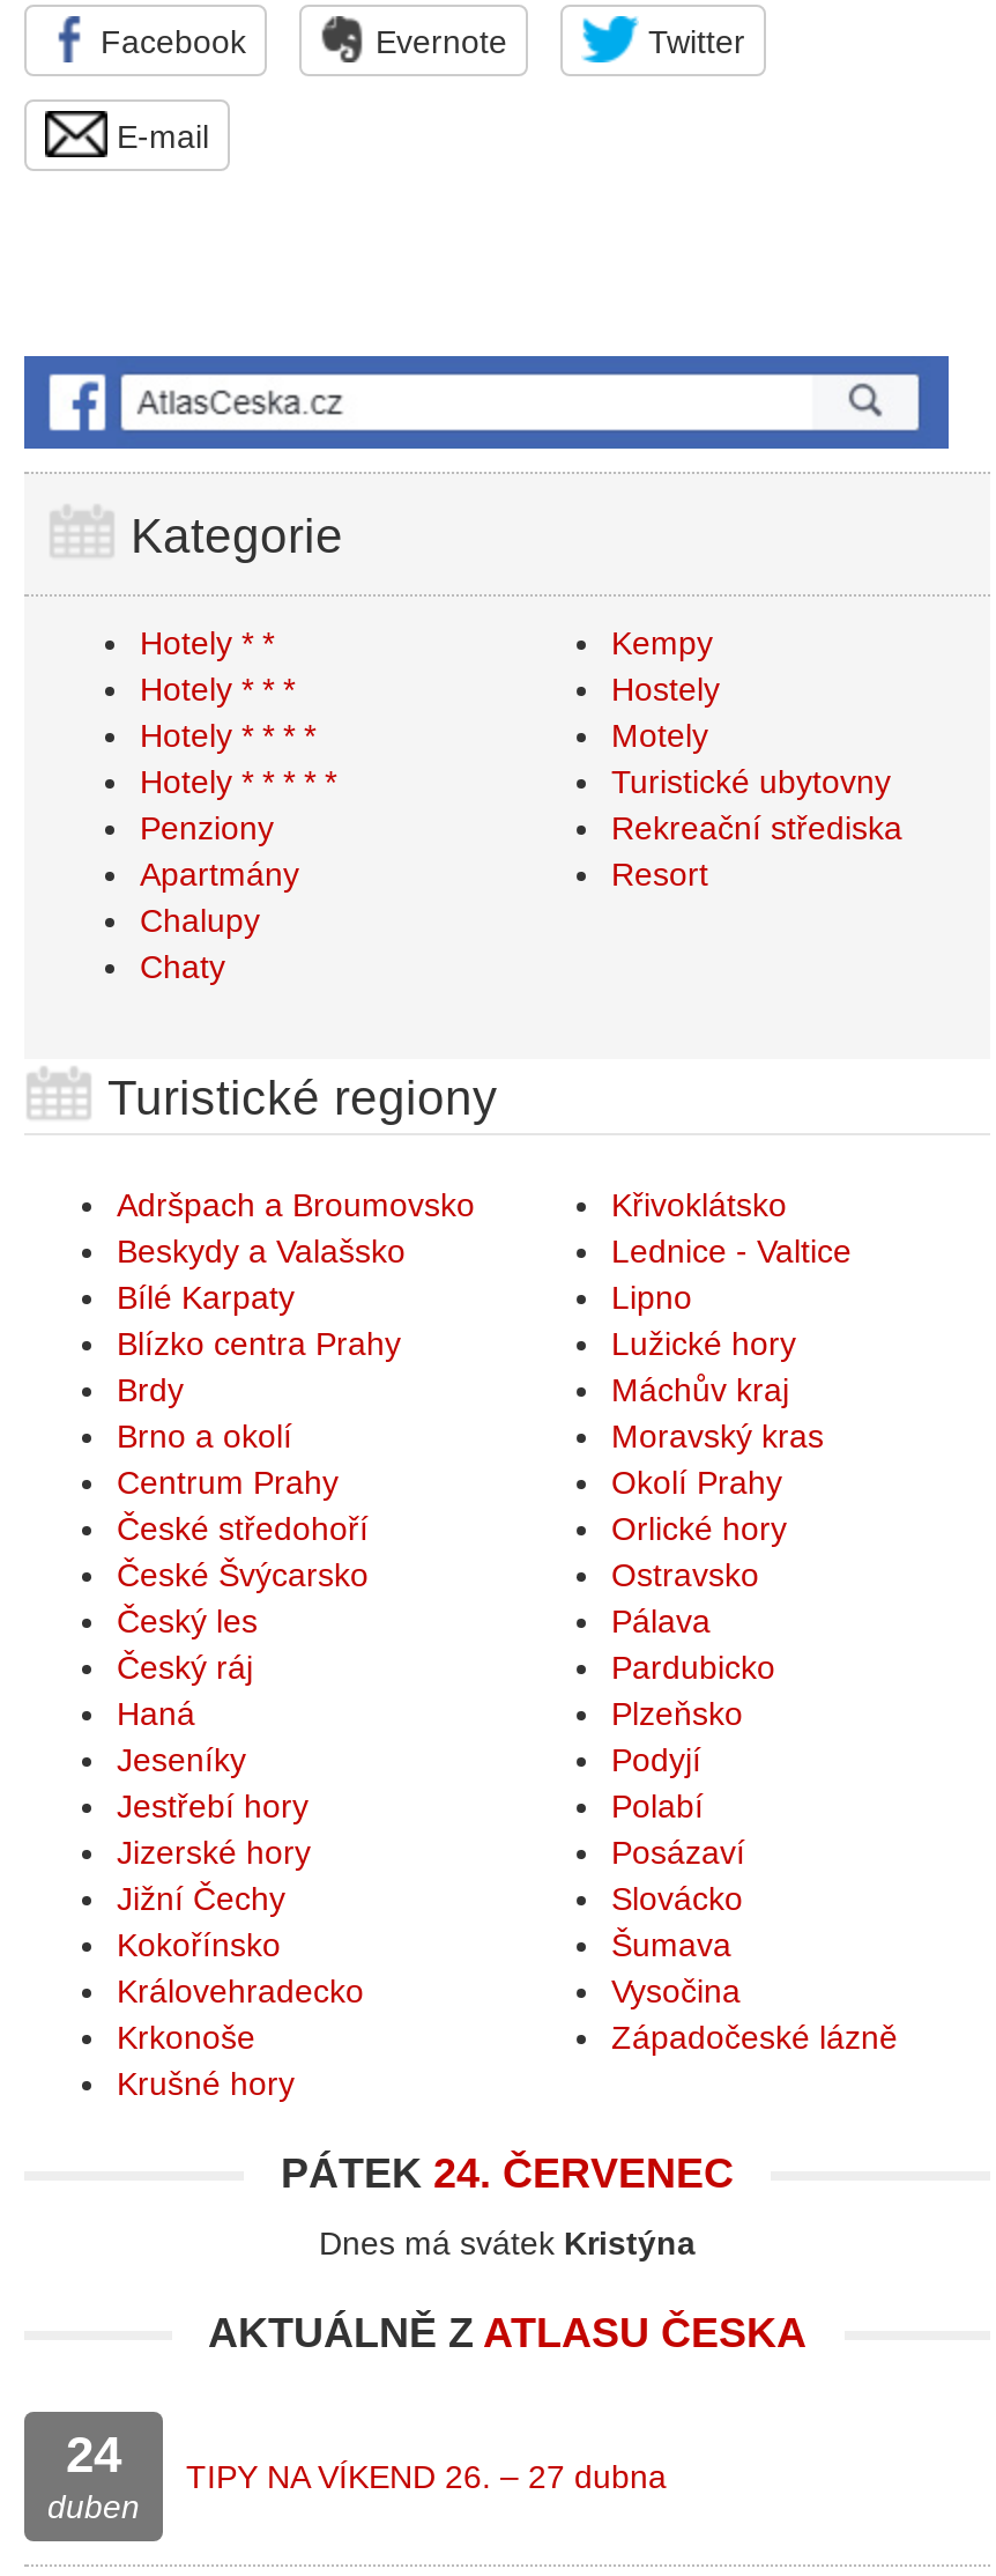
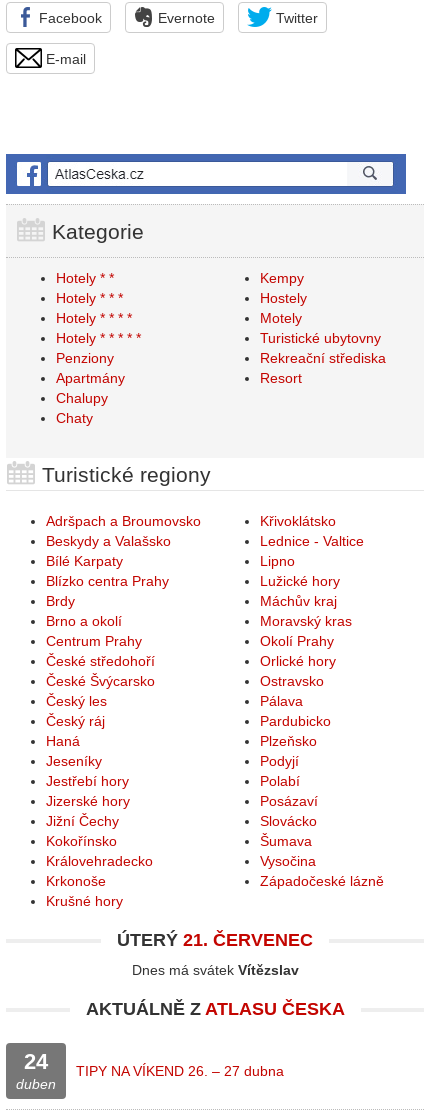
[281,2151,734,2197] PÁTEK 24. ČERVENEC -> [117,930,313,950] ÚTERÝ 21. ČERVENEC
[319,2225,696,2262] Dnes má svátek Kristýna -> [131,962,298,978] Dnes má svátek Vítězslav

